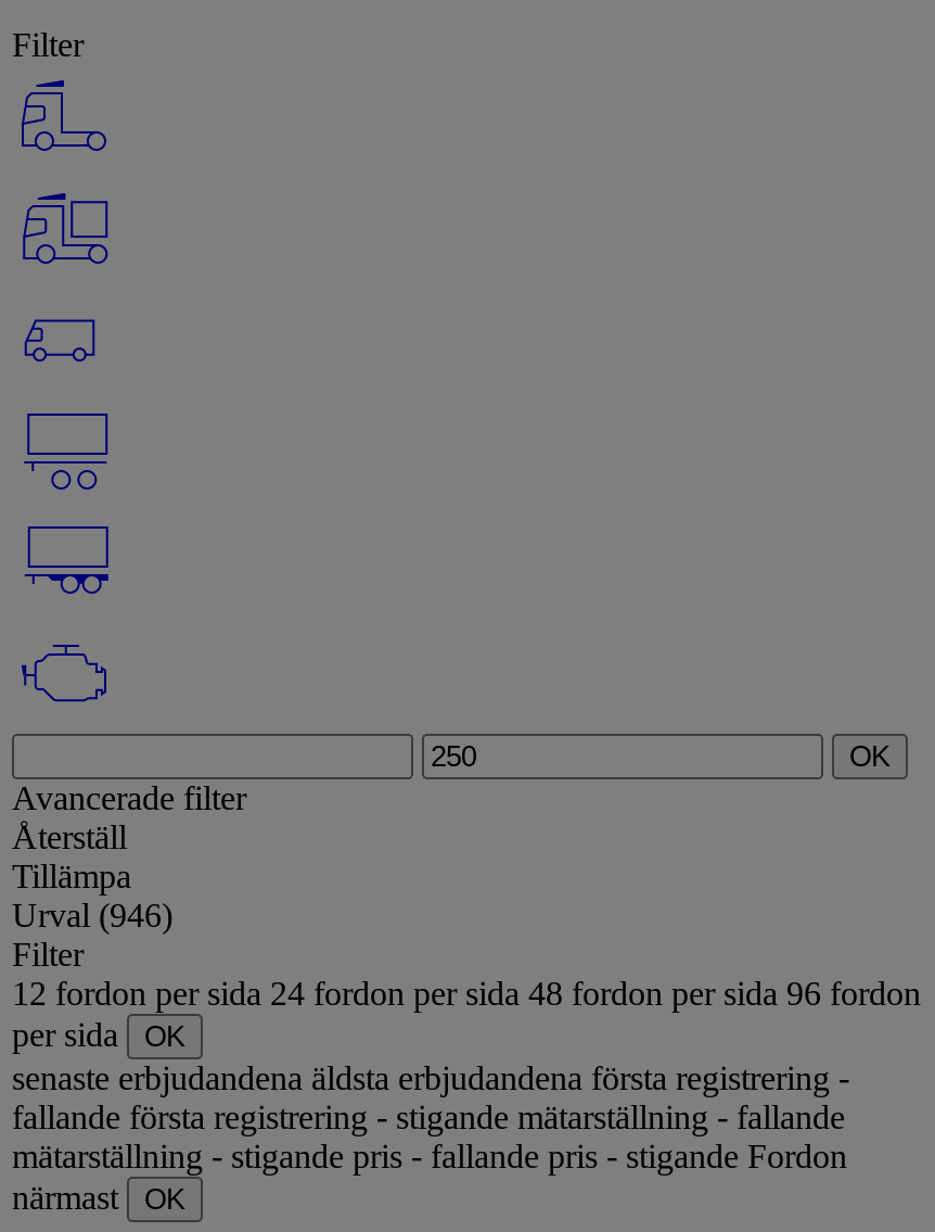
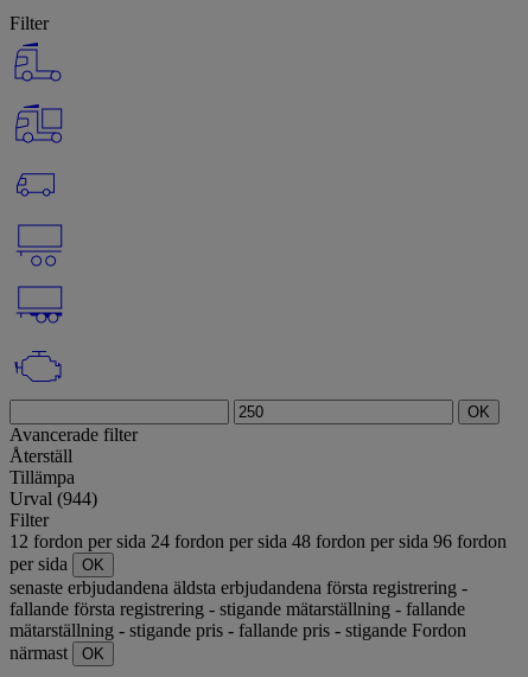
[12,896,172,933] Urval (946) -> [9,488,97,509] Urval (944)

